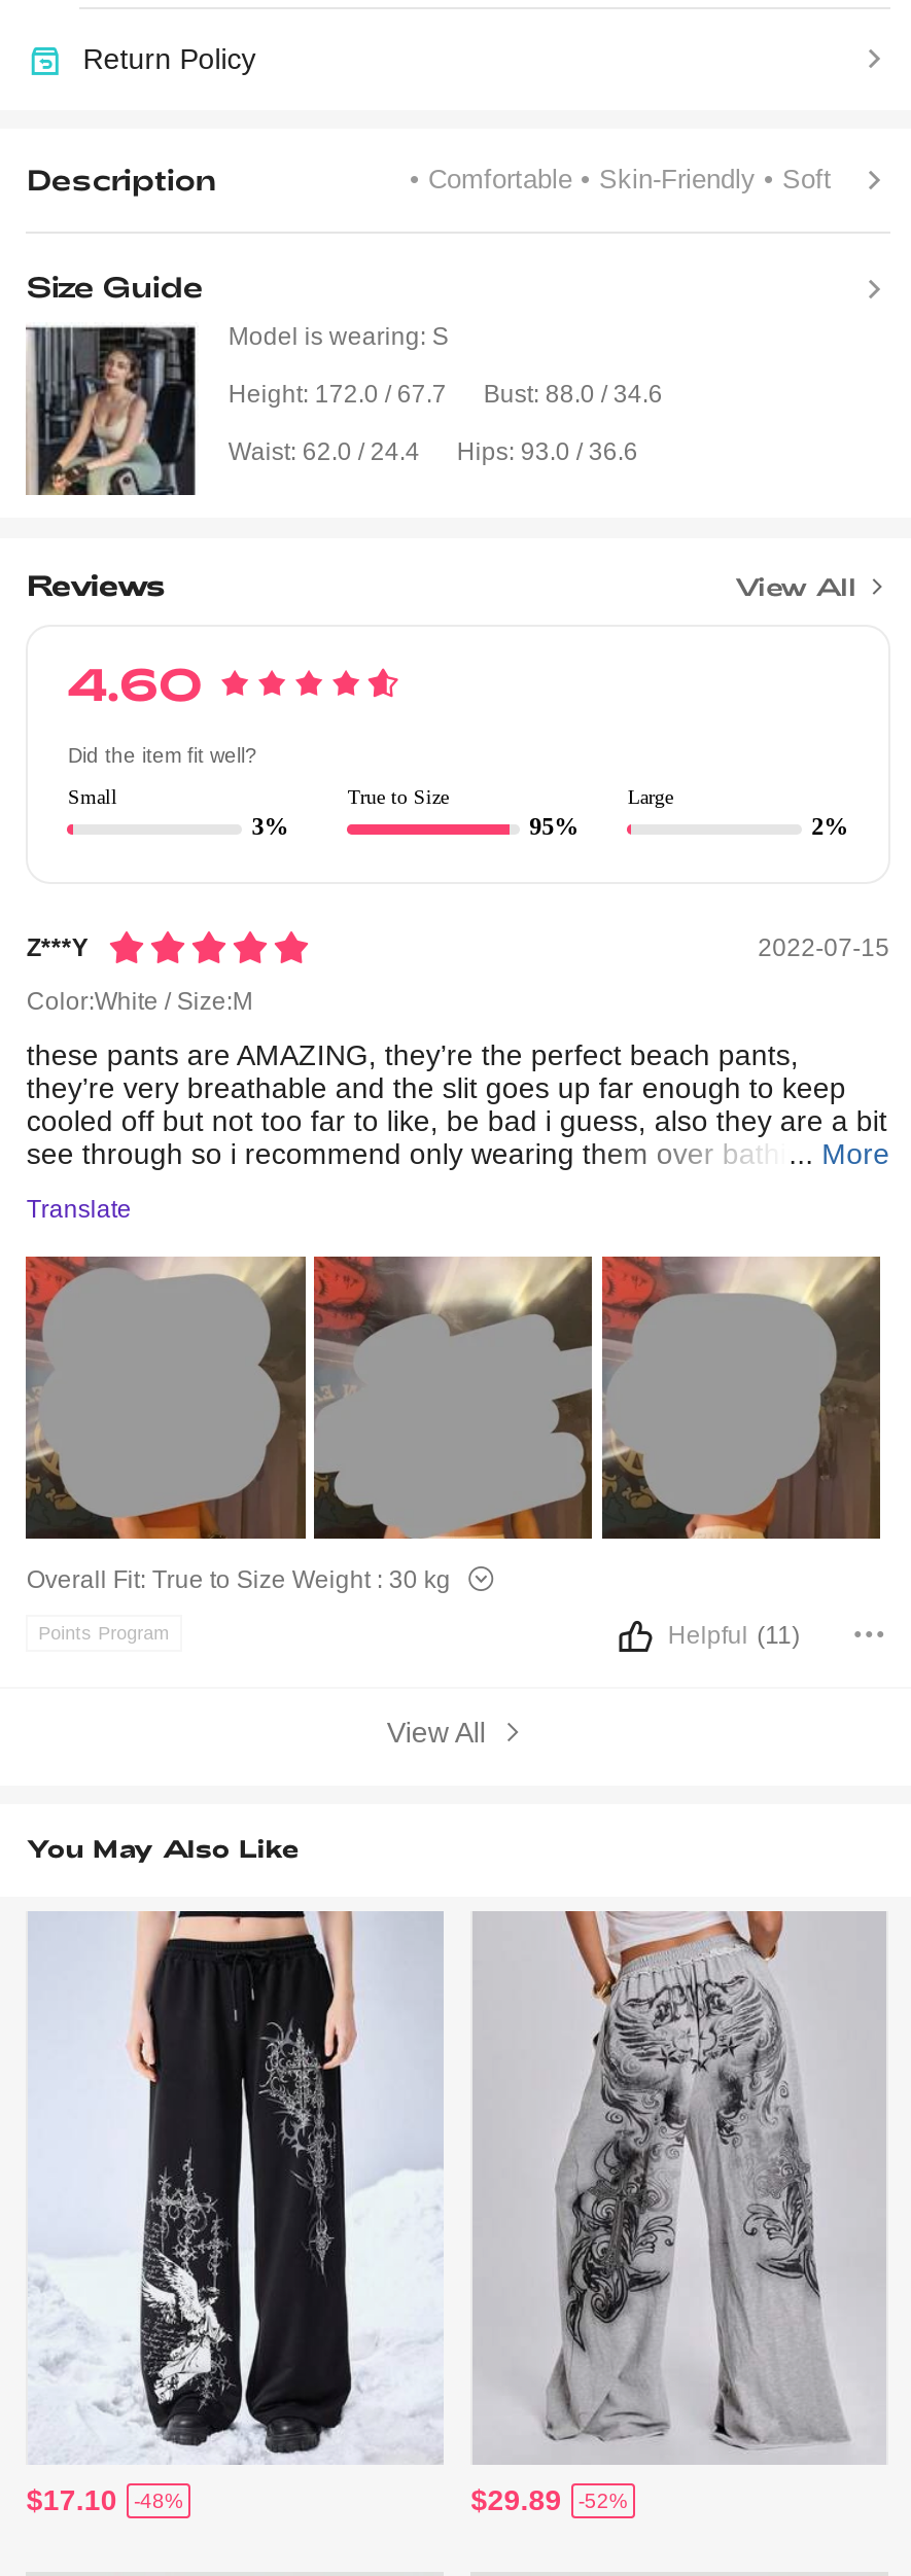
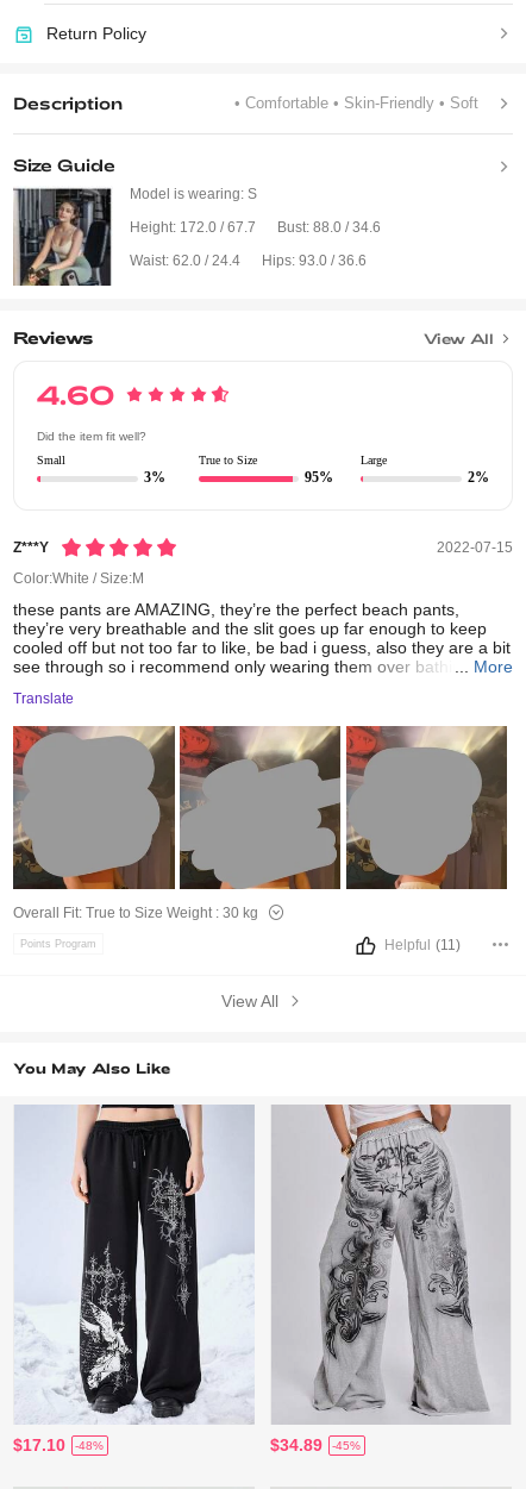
[471,2484,561,2517] $29.89 -> [270,1436,323,1455] $34.89
[578,2490,628,2513] -52% -> [332,1439,361,1453] -45%

